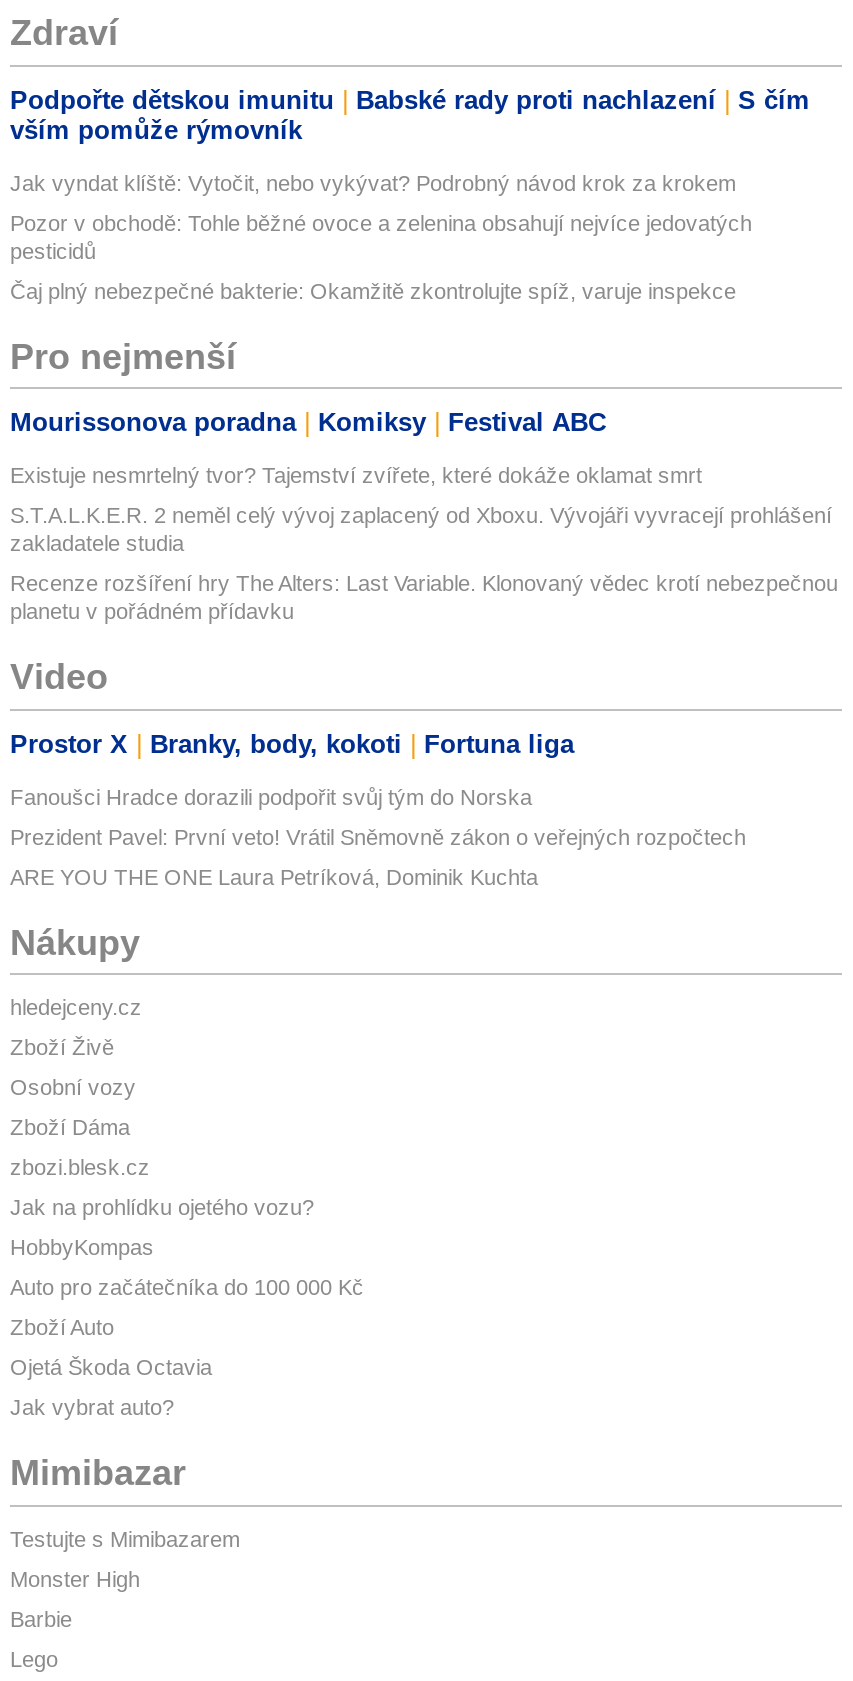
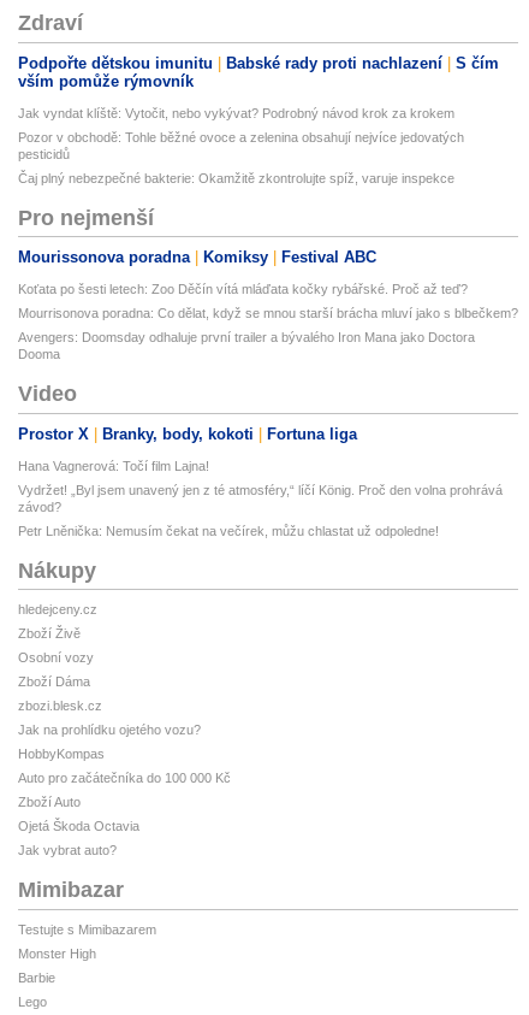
[10,463,702,487] Existuje nesmrtelný tvor? Tajemství zvířete, které dokáže oklamat smrt -> [18,282,468,296] Koťata po šesti letech: Zoo Děčín vítá mláďata kočky rybářské. Proč až teď?
[10,503,832,555] S.T.A.L.K.E.R. 2 neměl celý vývoj zaplacený od Xboxu. Vývojáři vyvracejí prohlášení | zakladatele studia -> [18,306,518,321] Mourrisonova poradna: Co dělat, když se mnou starší brácha mluví jako s blbečkem?
[10,571,838,623] Recenze rozšíření hry The Alters: Last Variable. Klonovaný vědec krotí nebezpečnou | planetu v pořádném přídavku -> [18,330,475,361] Avengers: Doomsday odhaluje první trailer a bývalého Iron Mana jako Doctora | Dooma
[10,784,532,808] Fanoušci Hradce dorazili podpořit svůj tým do Norska -> [18,458,209,473] Hana Vagnerová: Točí film Lajna!
[10,824,746,848] Prezident Pavel: První veto! Vrátil Sněmovně zákon o veřejných rozpočtech -> [18,482,503,514] Vydržet! „Byl jsem unavený jen z té atmosféry,“ líčí König. Proč den volna prohrává | závod?
[10,864,538,888] ARE YOU THE ONE Laura Petríková, Dominik Kuchta -> [18,523,439,538] Petr Lněnička: Nemusím čekat na večírek, můžu chlastat už odpoledne!

